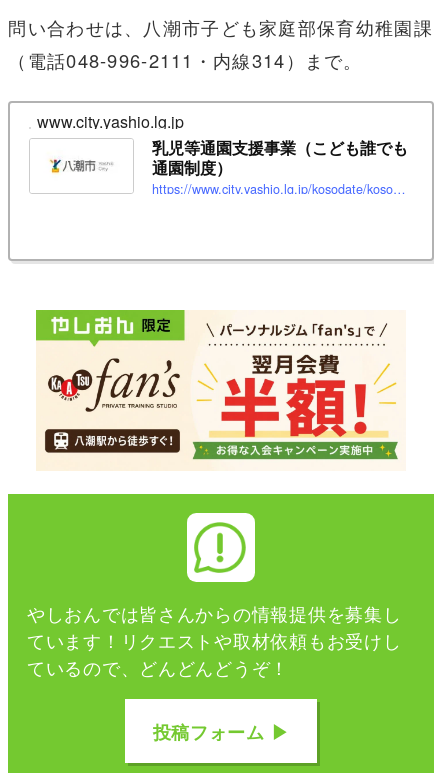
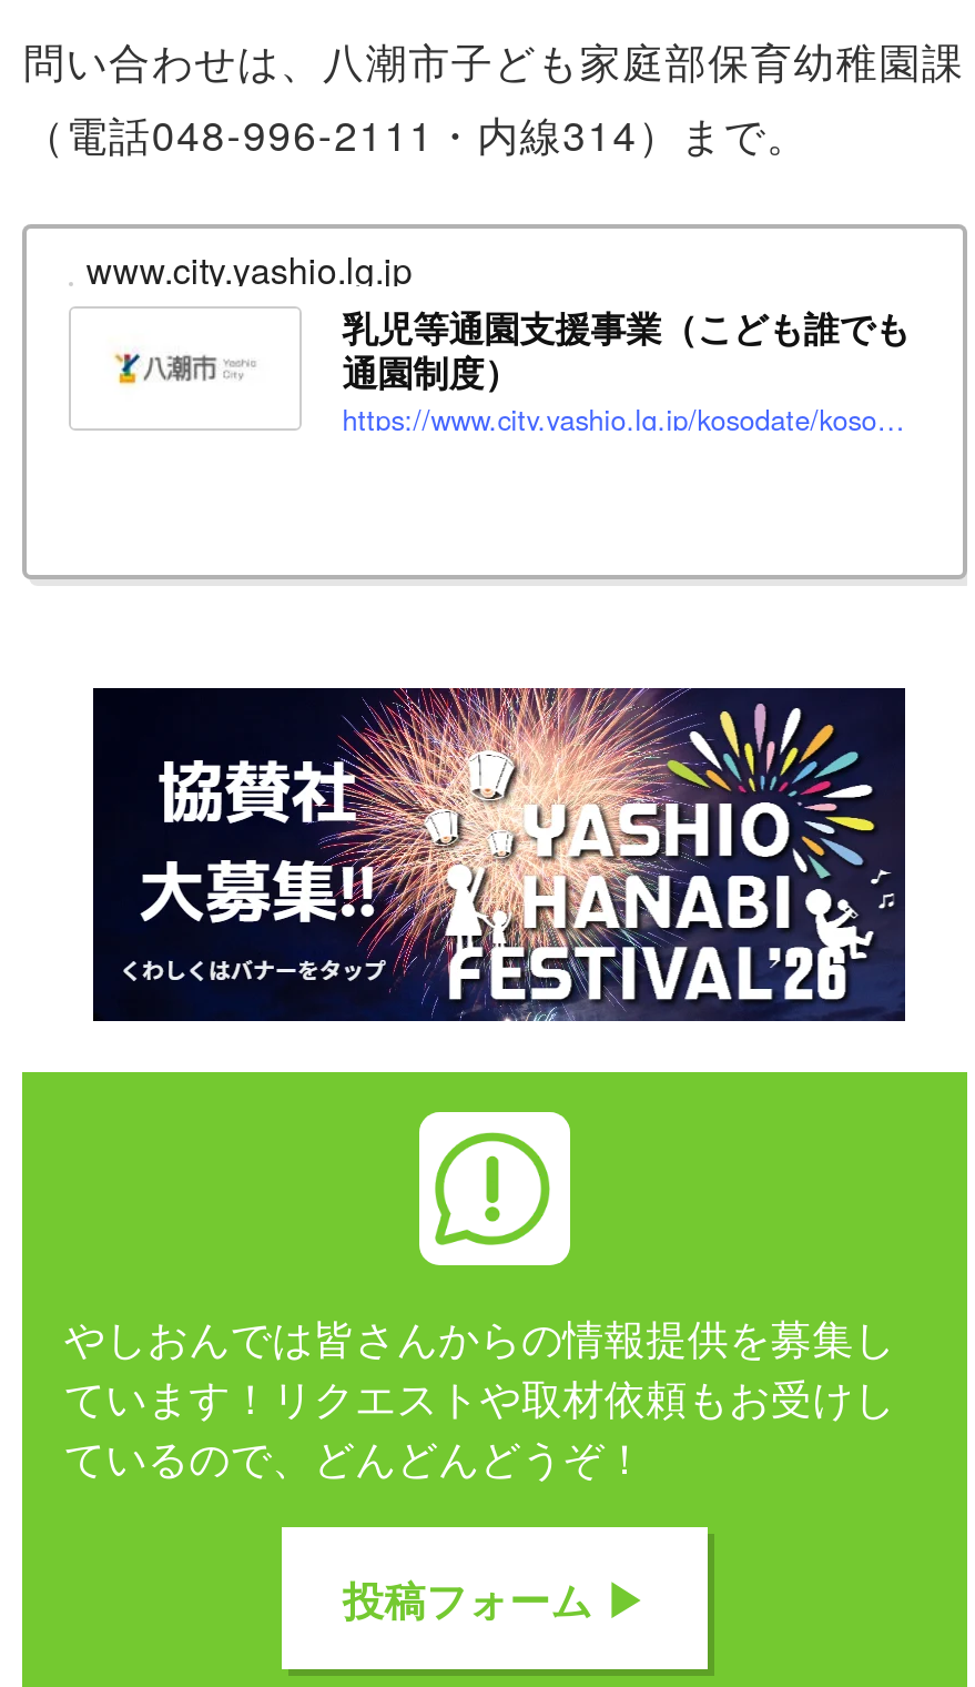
[35,309,406,470] [image] -> [84,686,907,1026] [image]

